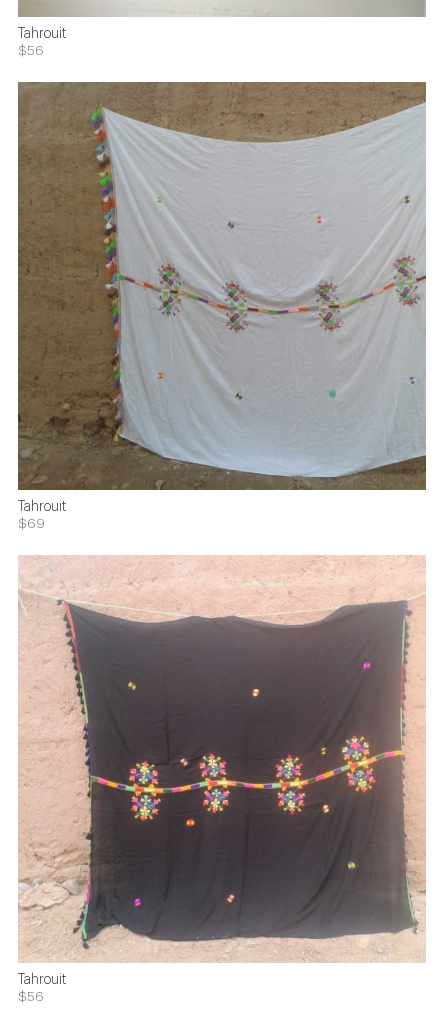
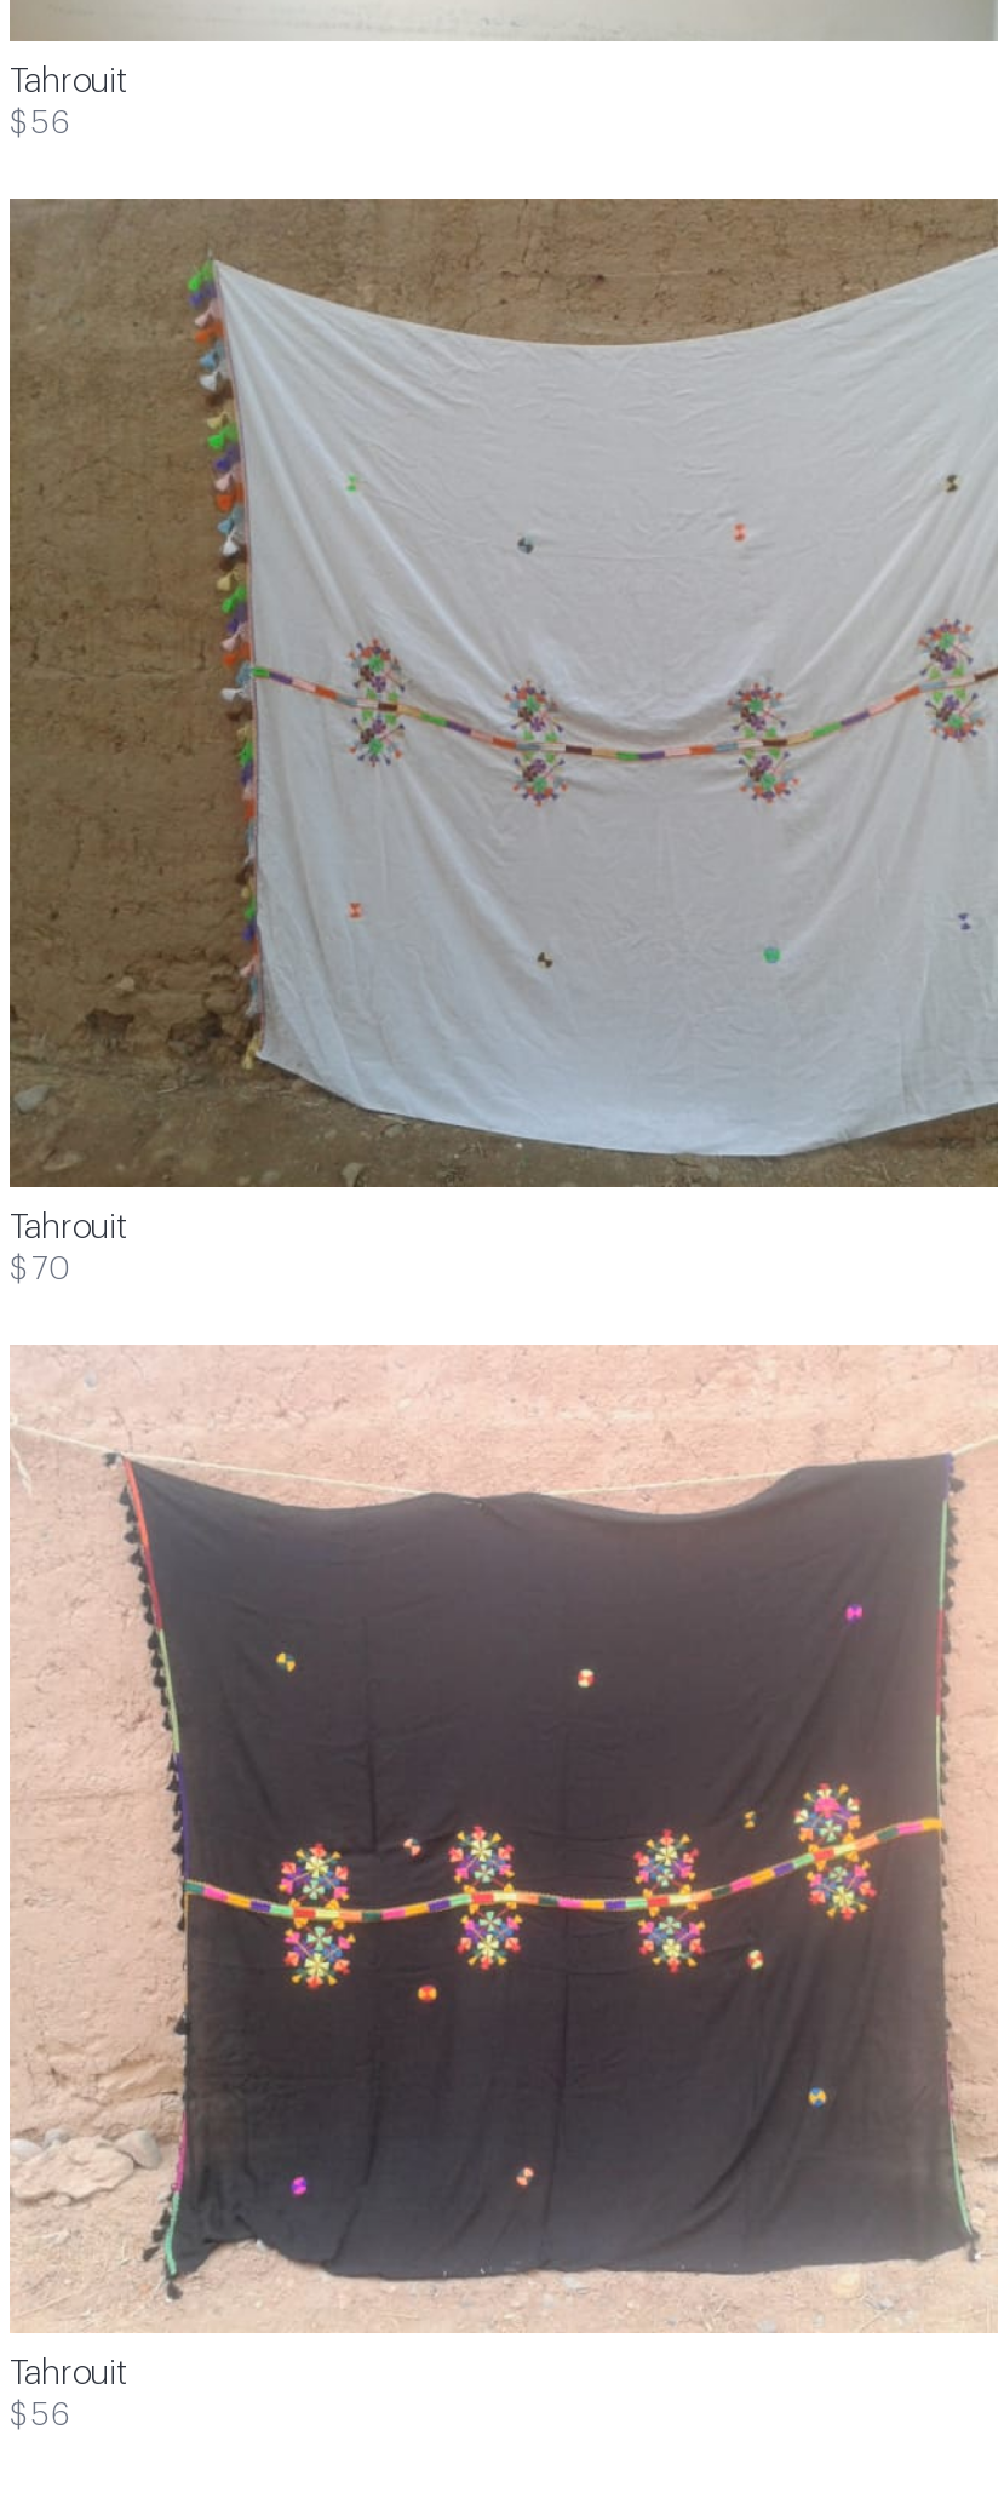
[18,517,45,530] $69 -> [10,1253,70,1284] $70

